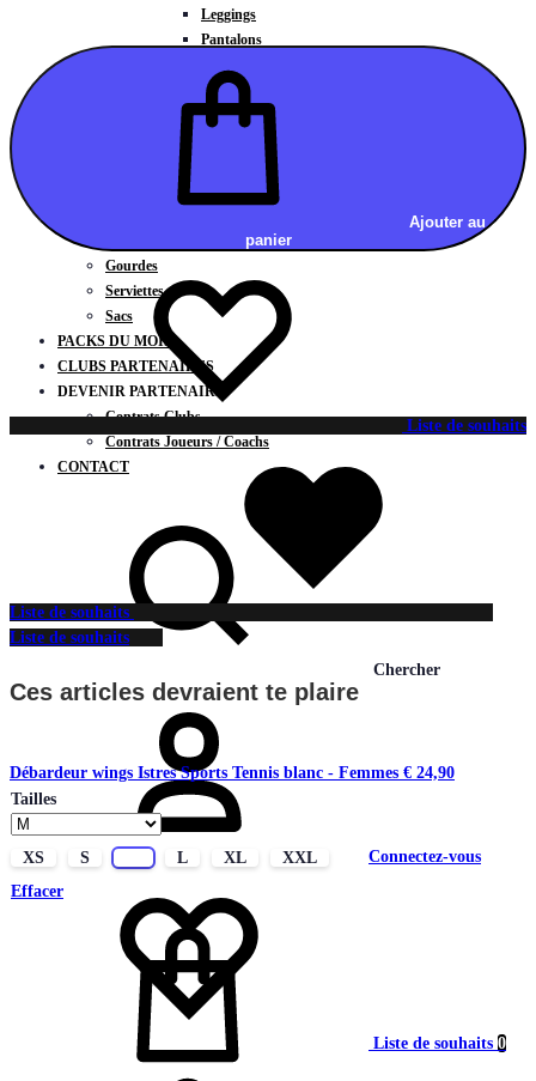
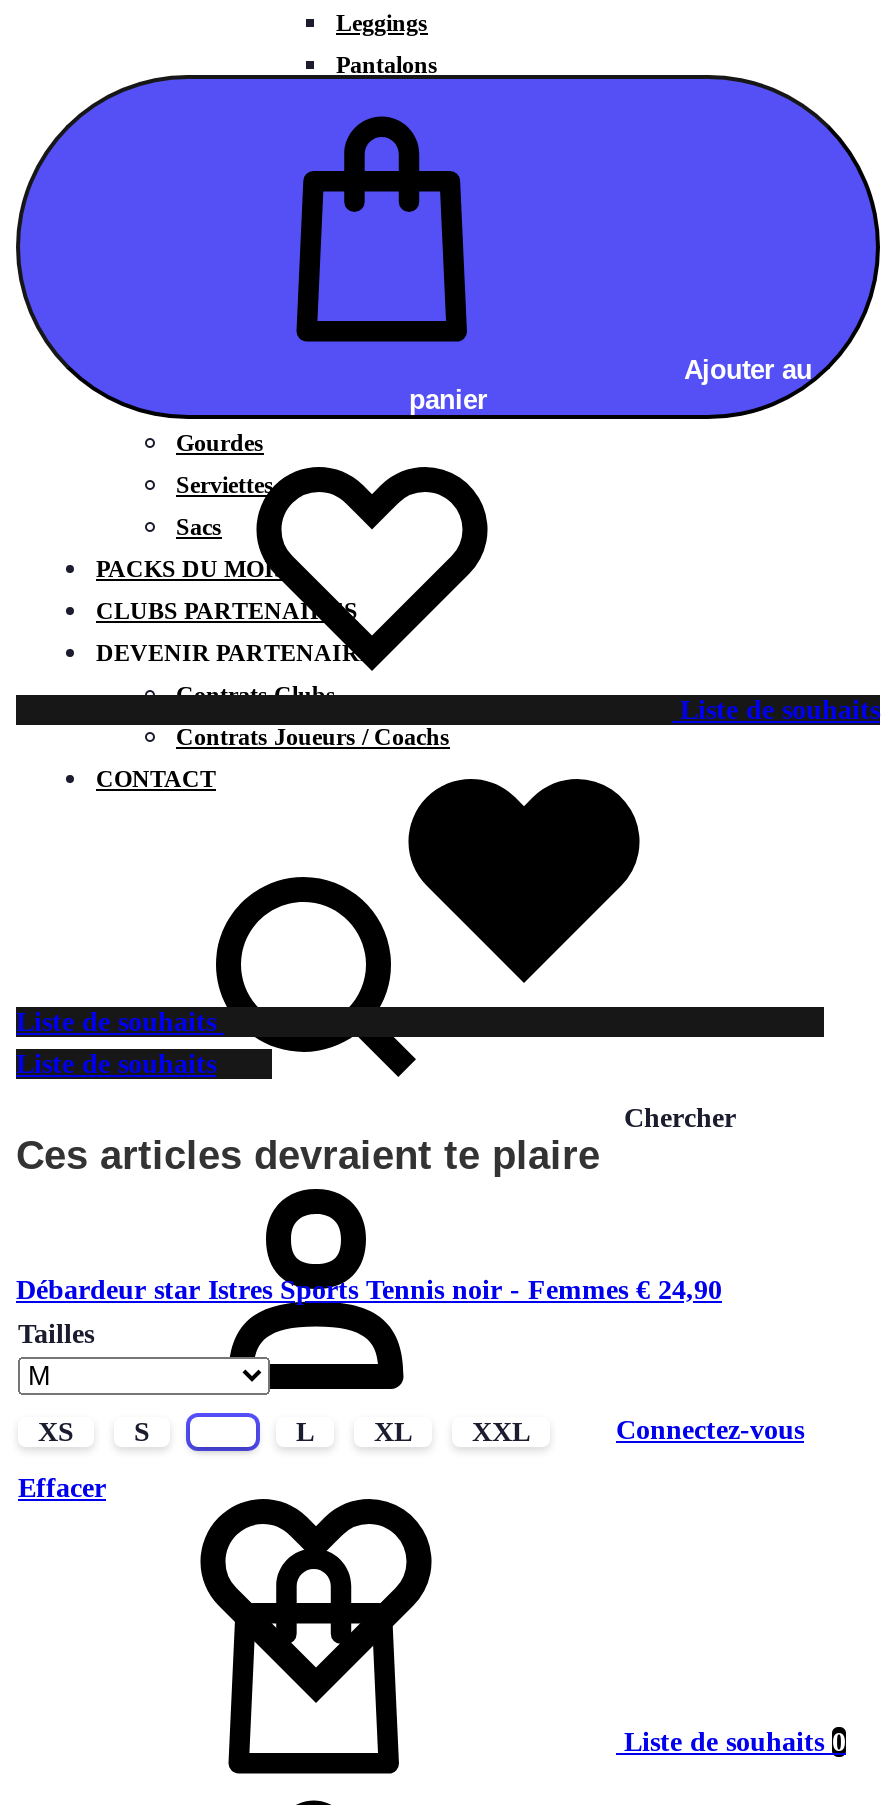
[10,764,455,782] Débardeur wings Istres Sports Tennis blanc - Femmes €24,90 -> [16,1276,722,1306] Débardeur star Istres Sports Tennis noir - Femmes €24,90

